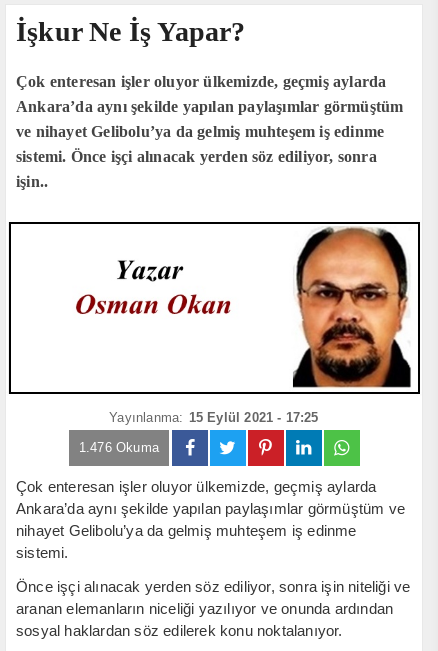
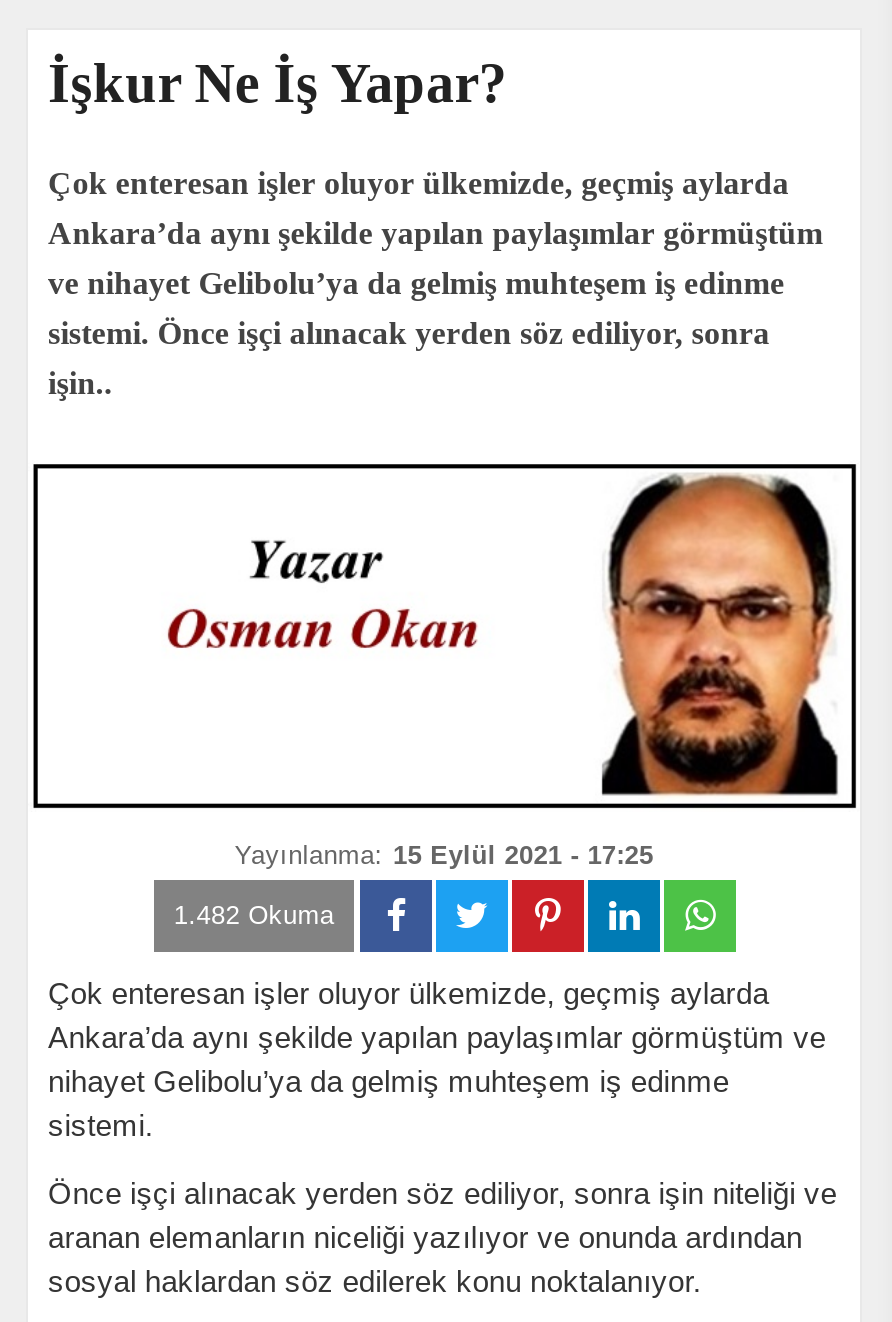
[79,440,159,455] 1.476 Okuma -> [174,901,334,931] 1.482 Okuma

